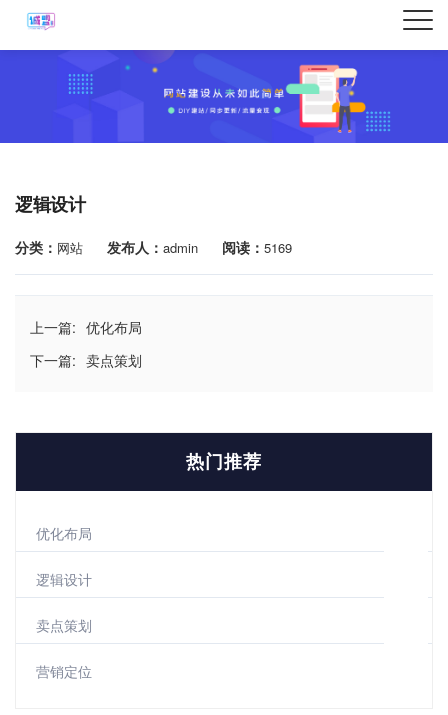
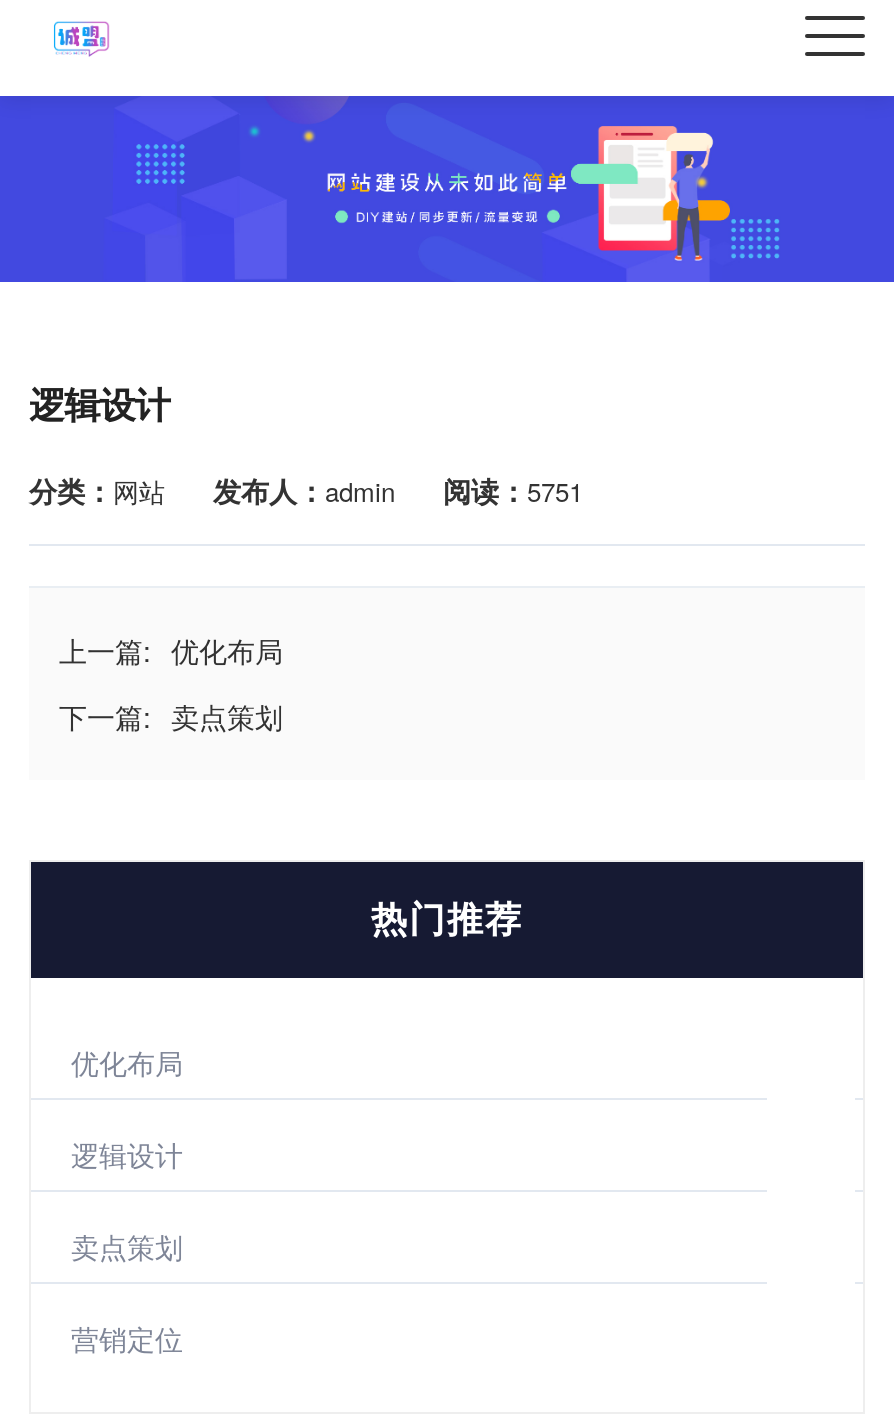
[15,237,292,257] 分类：网站 发布人：admin 阅读：5169 -> [29,470,583,510] 分类：网站 发布人：admin 阅读：5751

